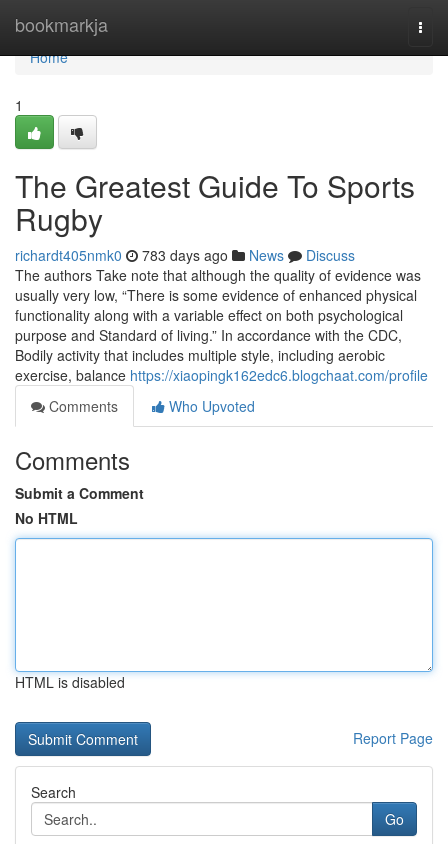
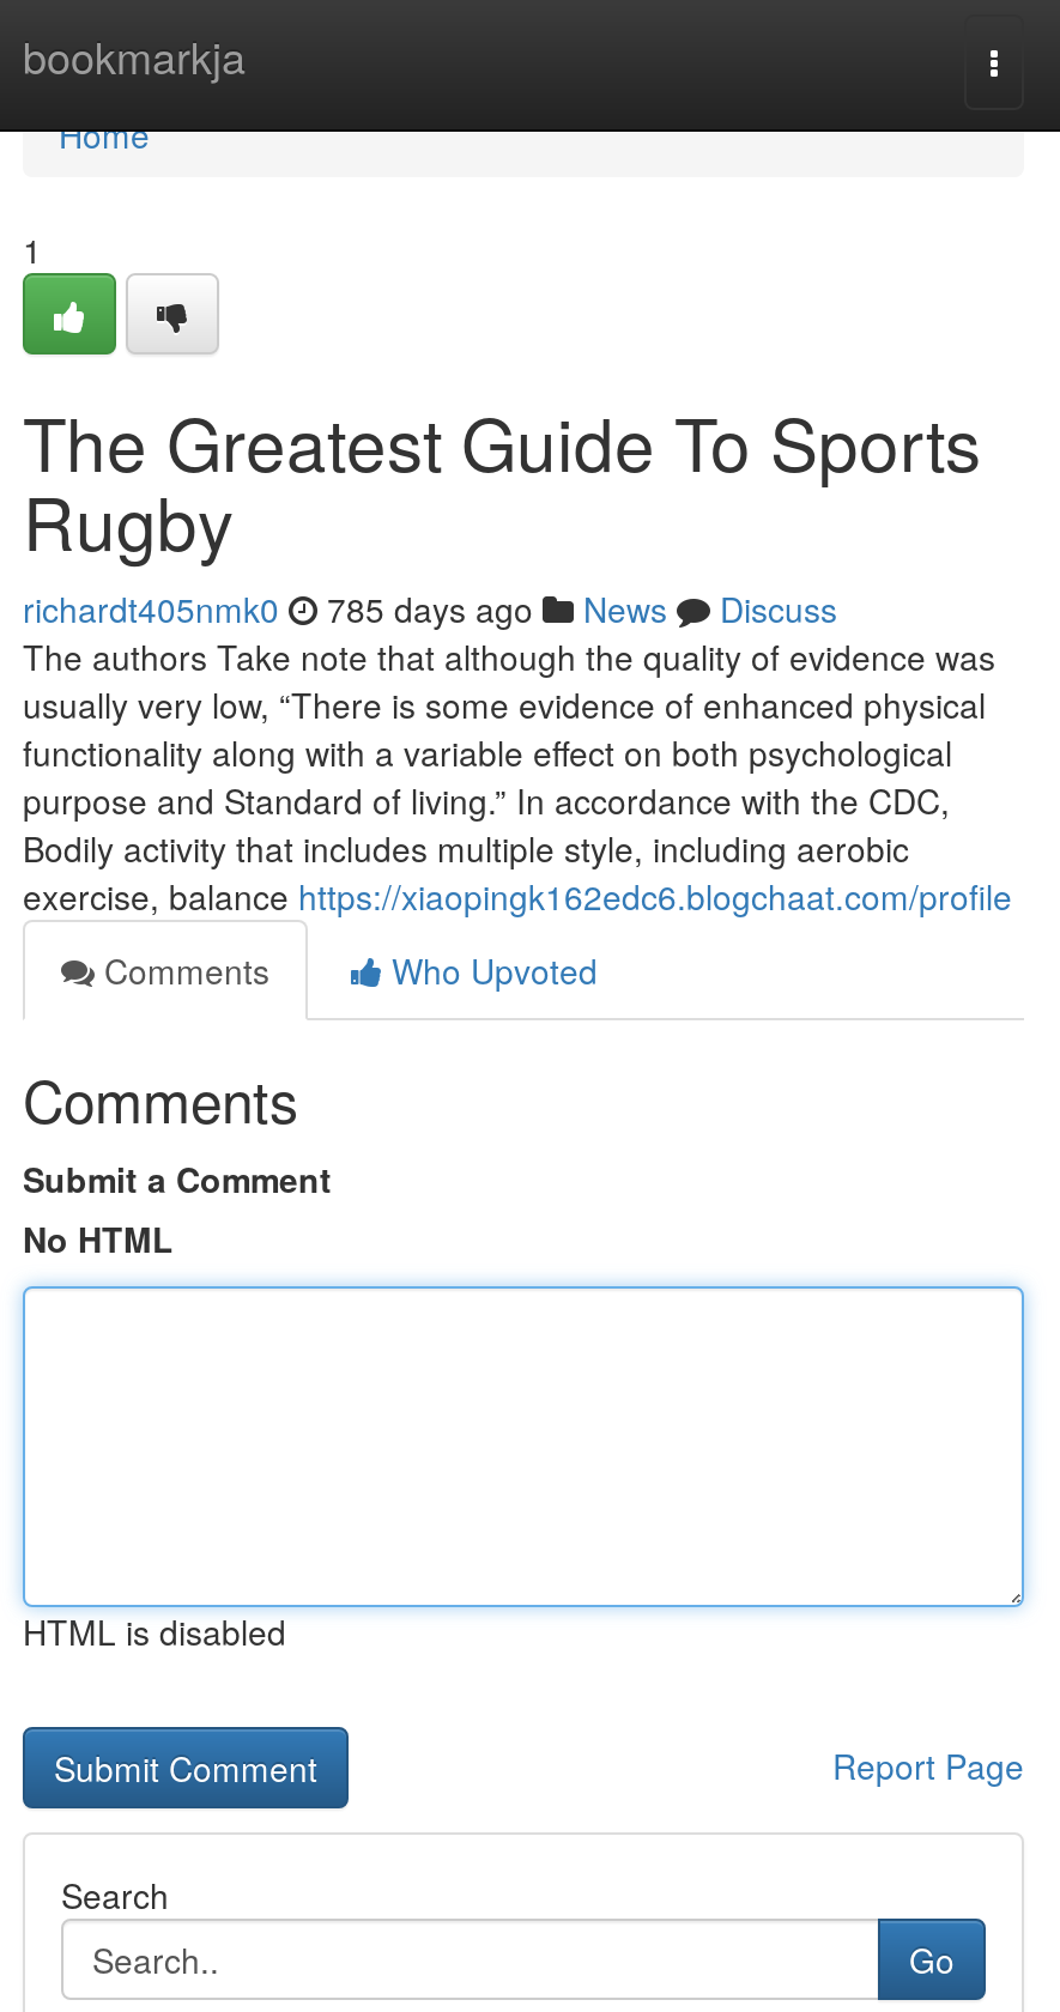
[15,245,355,265] richardt405nmk0 783 days ago News Discuss -> [23,584,837,632] richardt405nmk0 785 days ago News Discuss

